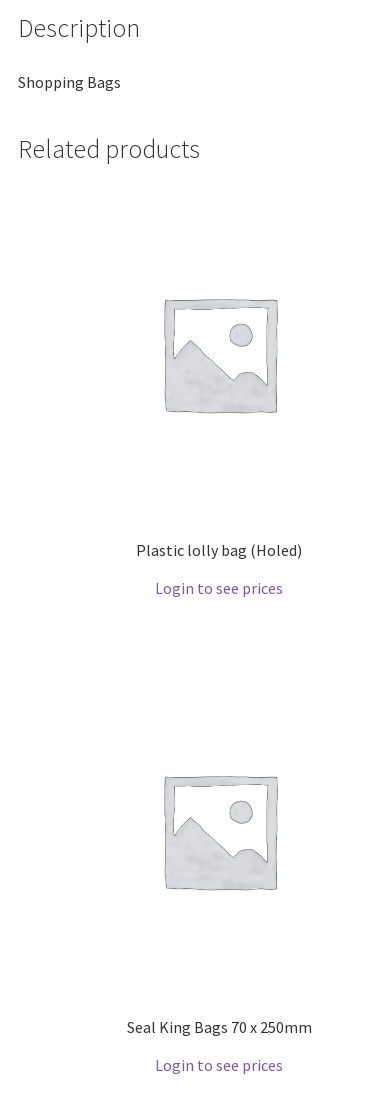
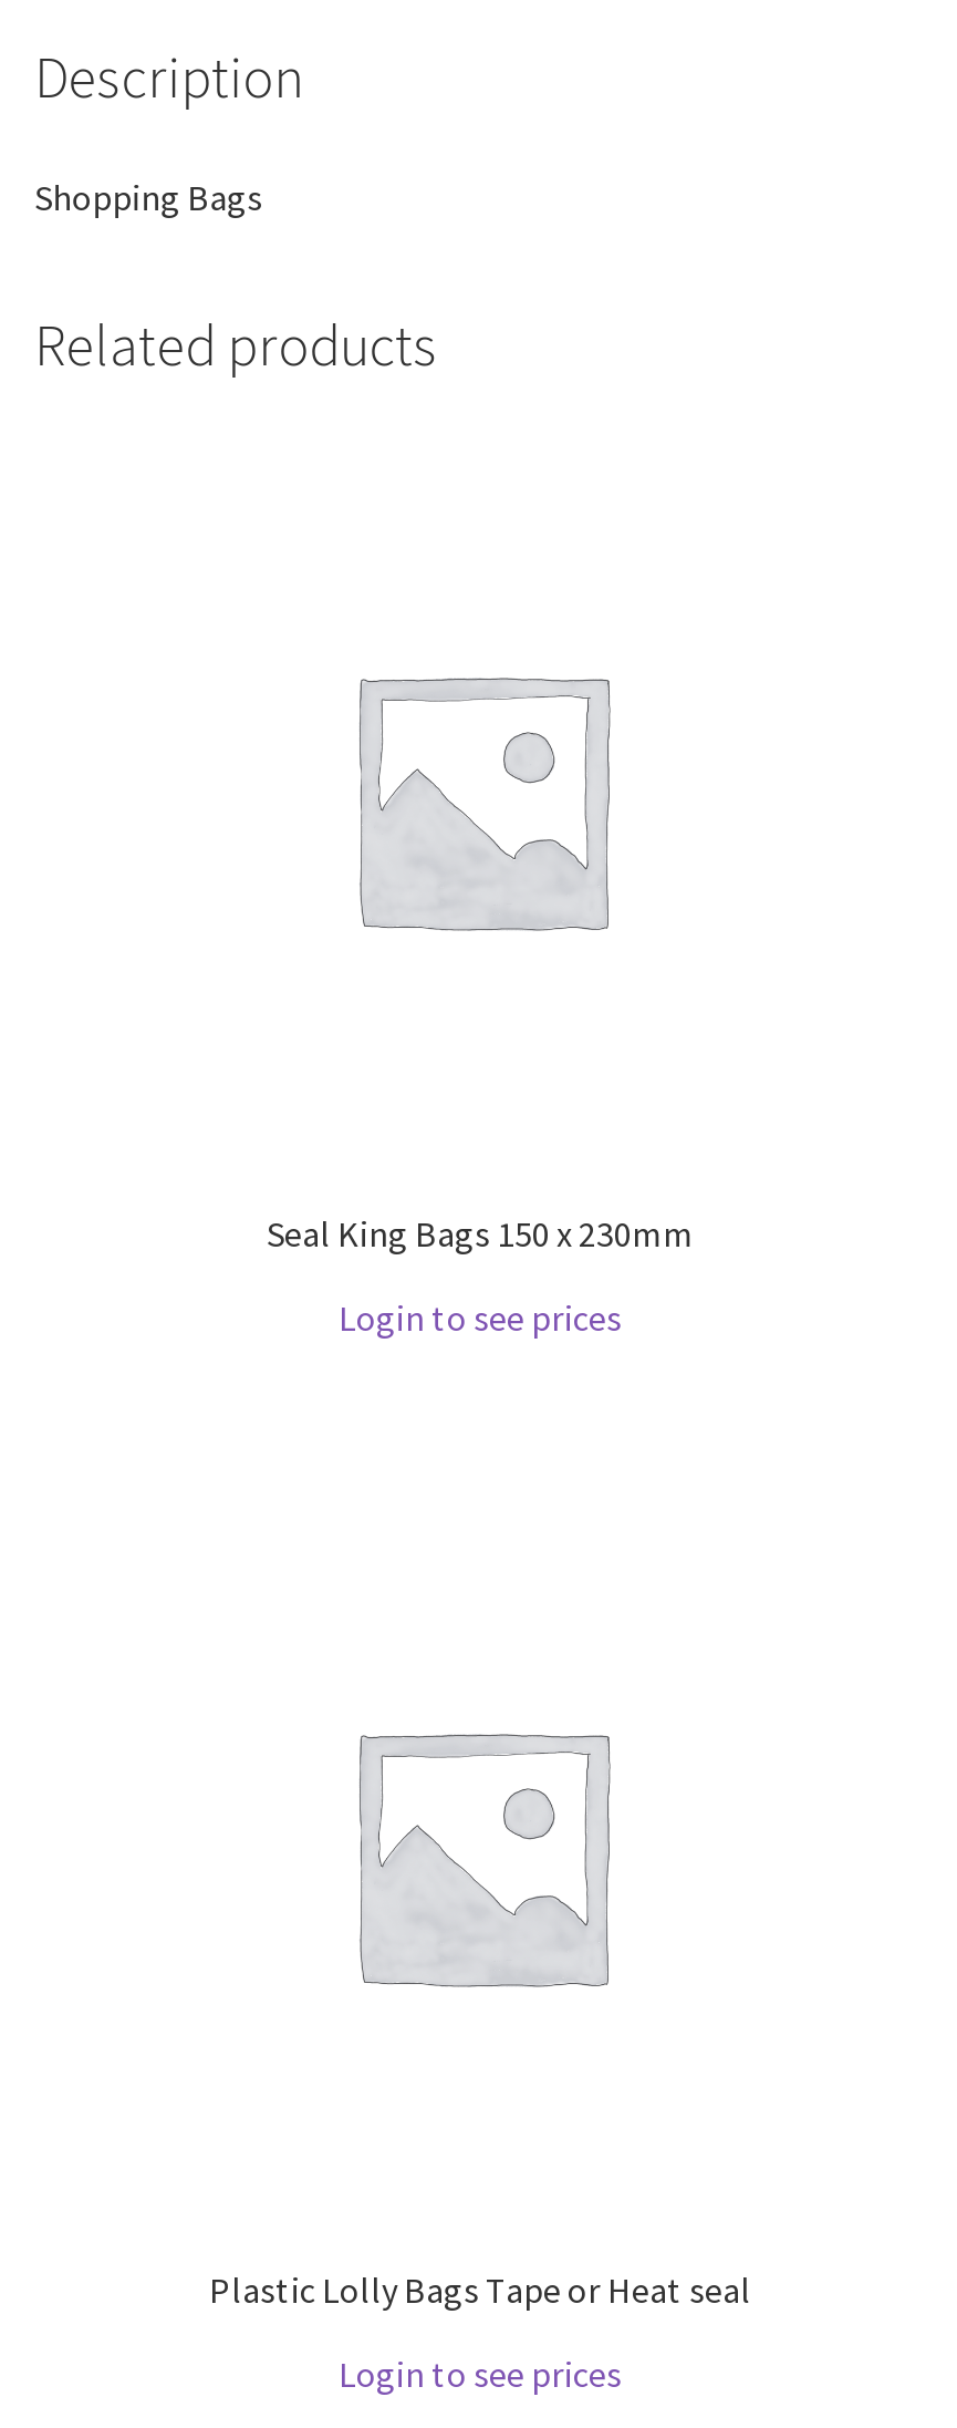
[136,539,302,559] Plastic lolly bag (Holed) -> [267,1210,694,1254] Seal King Bags 150 x 230mm
[126,1017,311,1037] Seal King Bags 70 x 250mm -> [209,2268,751,2312] Plastic Lolly Bags Tape or Heat seal

